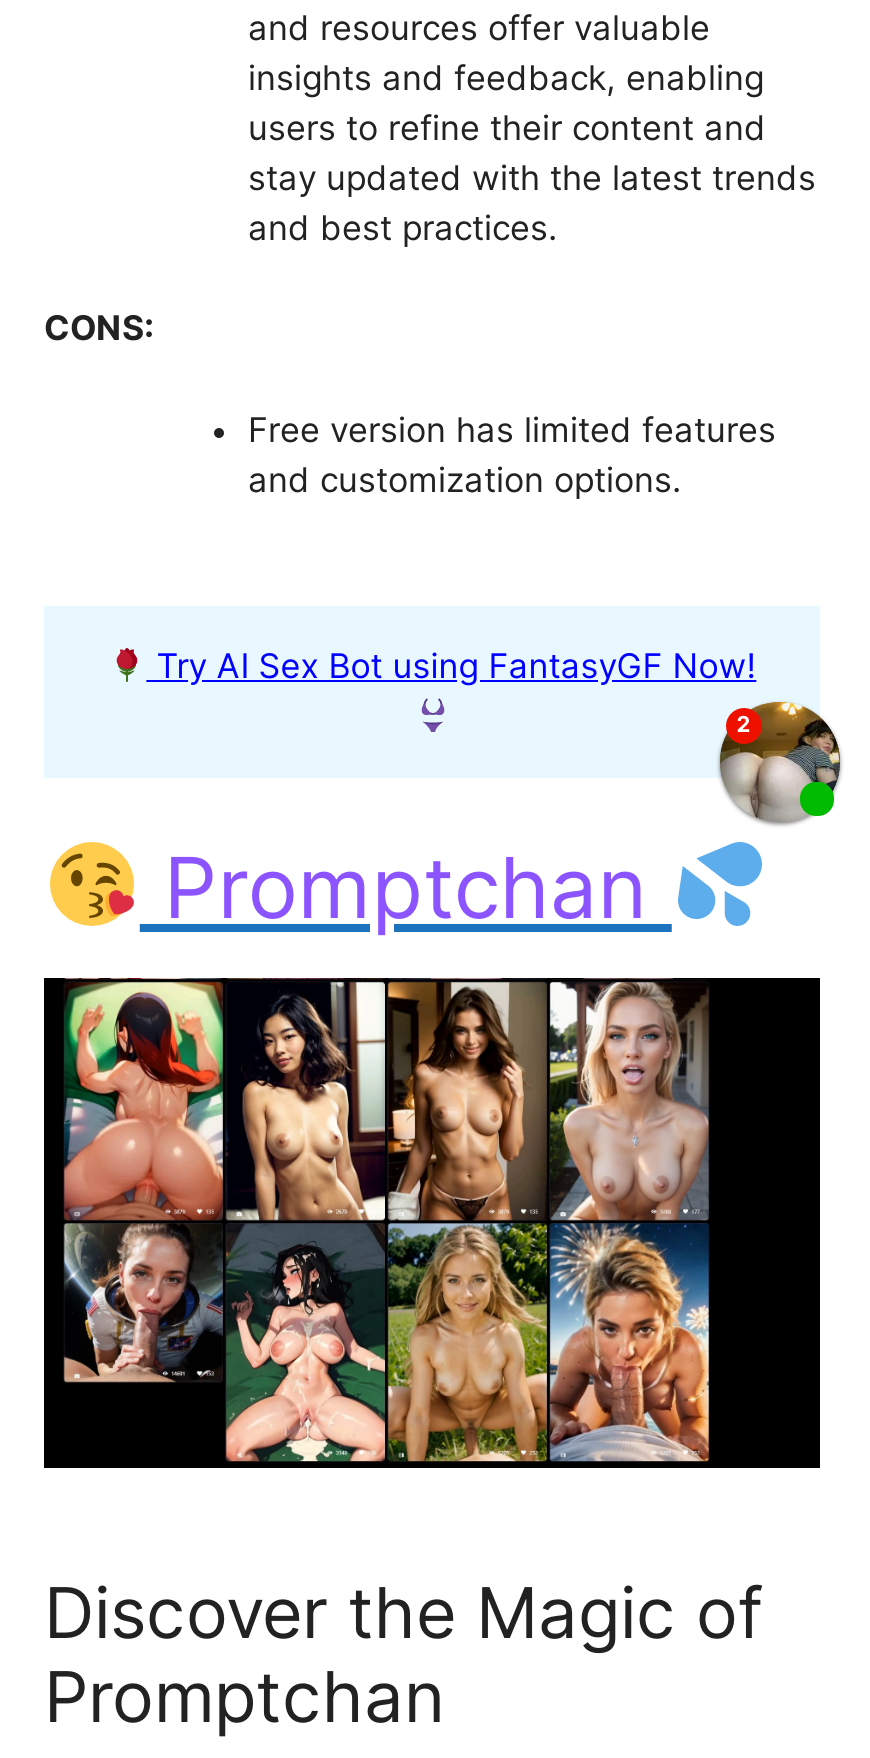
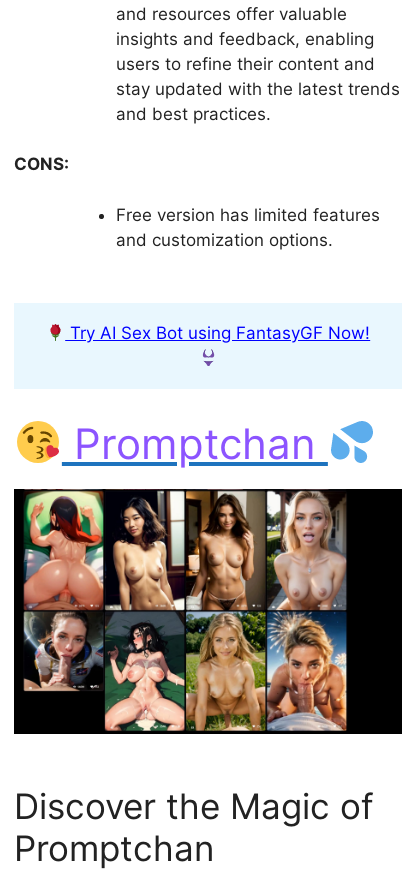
[718,700,842,826] [image] -> none

